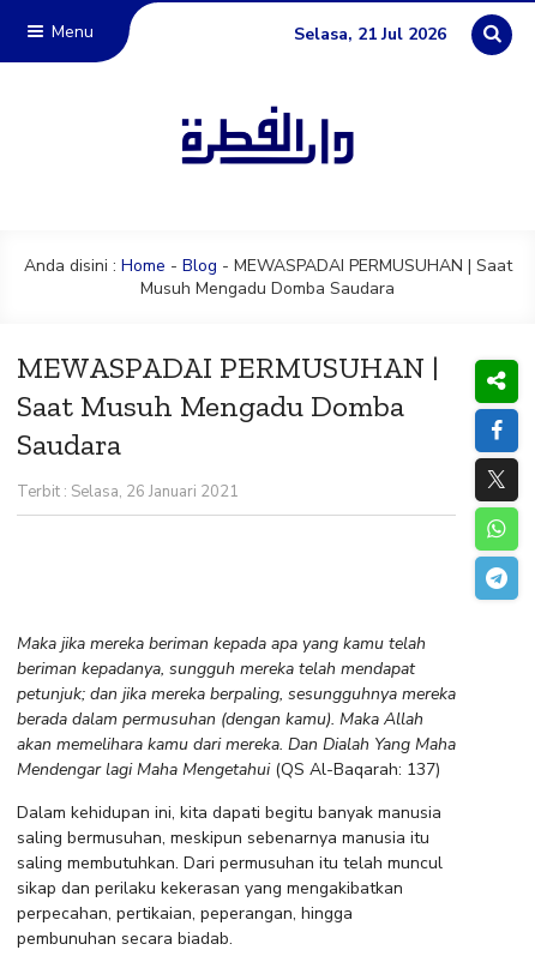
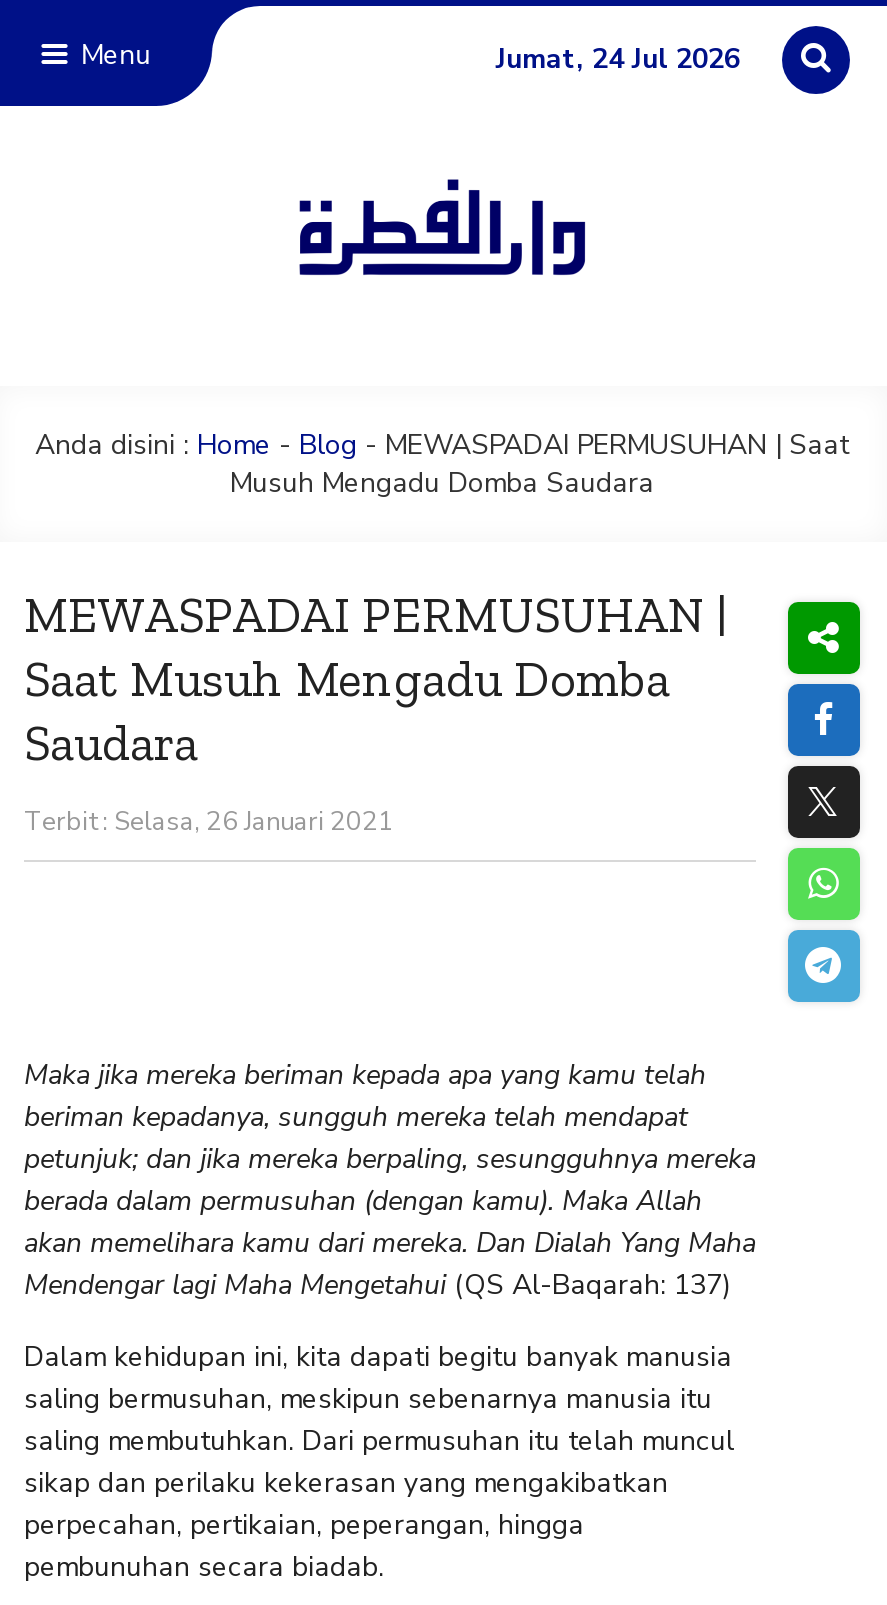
[294,23,446,46] Selasa, 21 Jul 2026 -> [496,40,740,78] Jumat, 24 Jul 2026

